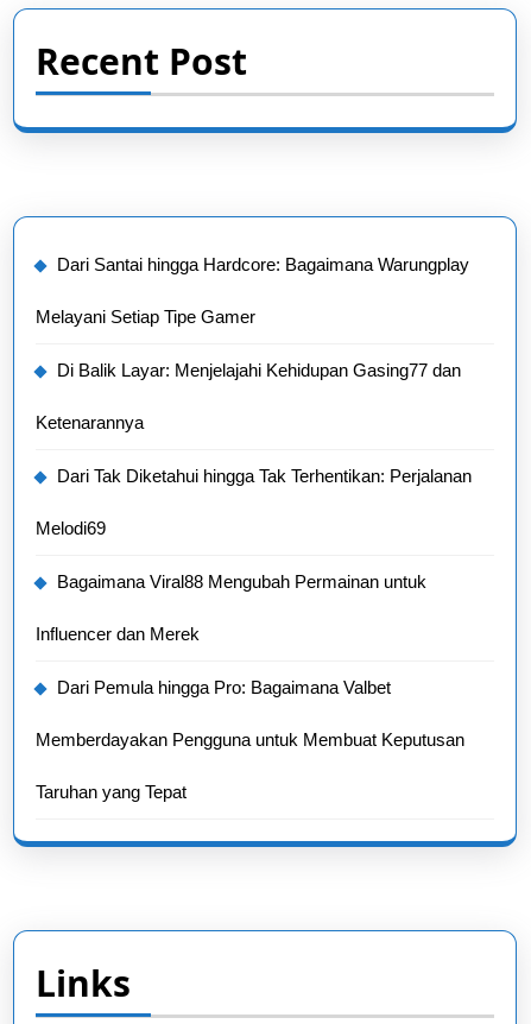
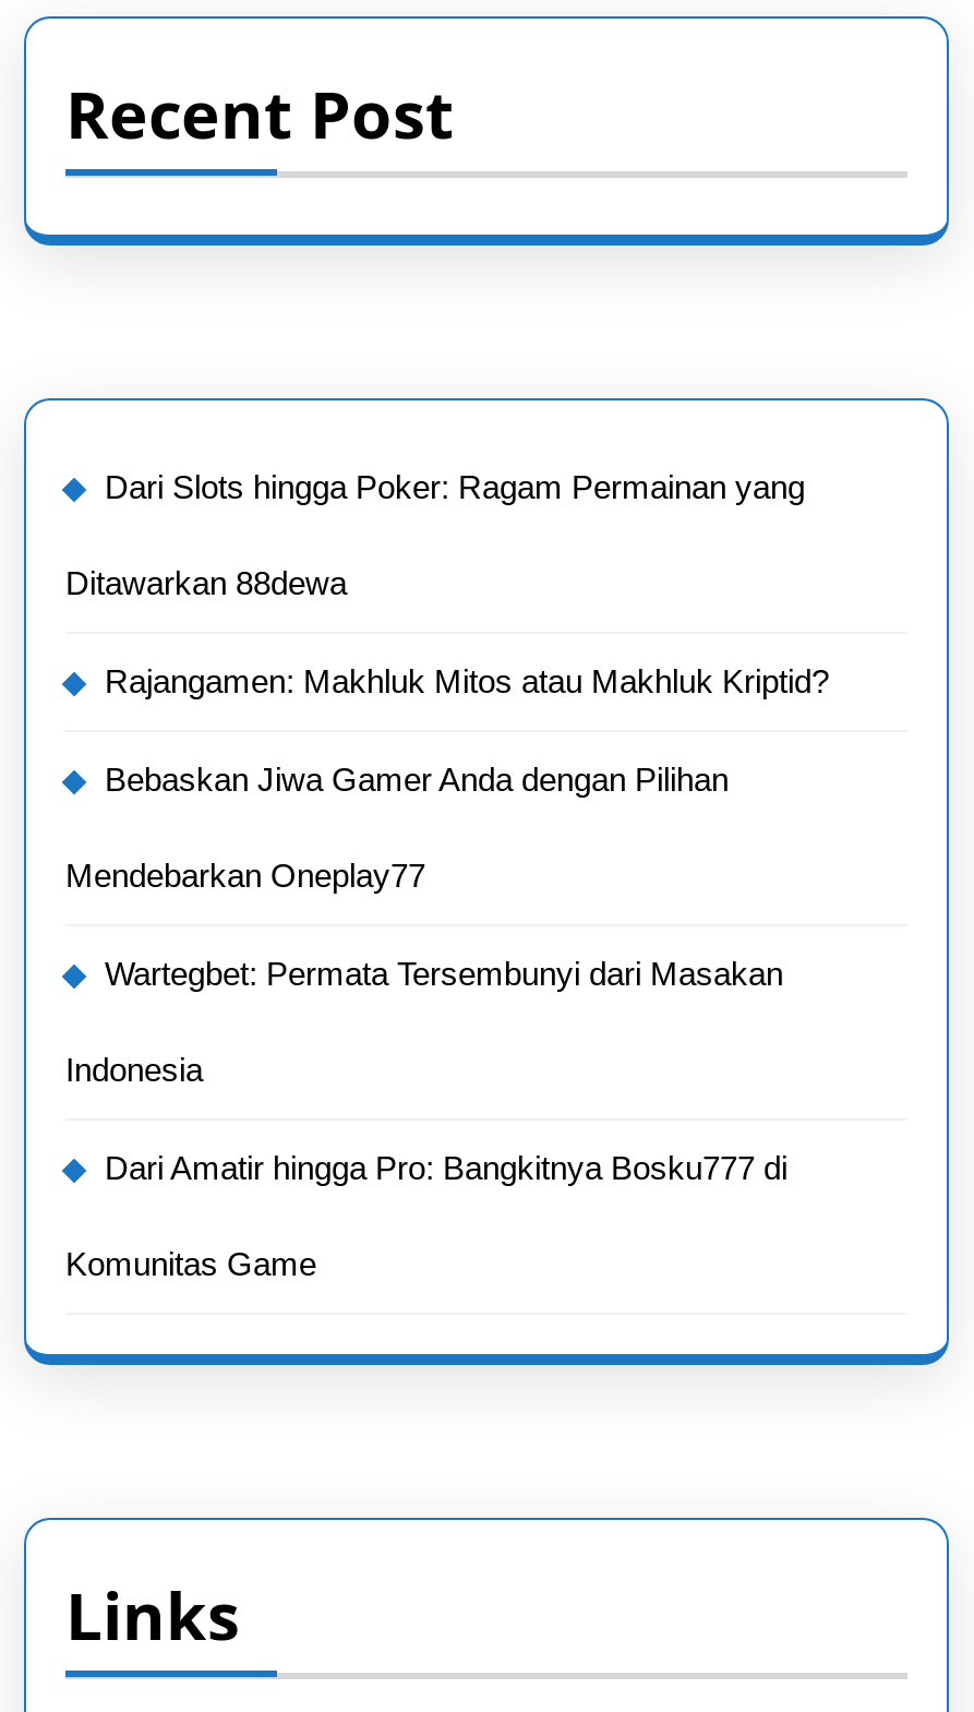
[36,254,472,802] Dari Santai hingga Hardcore: Bagaimana Warungplay | Melayani Setiap Tipe Gamer | Di Balik Layar: Menjelajahi Kehidupan Gasing77 dan | Ketenarannya | Dari Tak Diketahui hingga Tak Terhentikan: Perjalanan | Melodi69 | Bagaimana Viral88 Mengubah Permainan untuk | Influencer dan Merek | Dari Pemula hingga Pro: Bagaimana Valbet | Memberdayakan Pengguna untuk Membuat Keputusan | Taruhan yang Tepat -> [65,468,829,1282] Dari Slots hingga Poker: Ragam Permainan yang | Ditawarkan 88dewa | Rajangamen: Makhluk Mitos atau Makhluk Kriptid? | Bebaskan Jiwa Gamer Anda dengan Pilihan | Mendebarkan Oneplay77 | Wartegbet: Permata Tersembunyi dari Masakan | Indonesia | Dari Amatir hingga Pro: Bangkitnya Bosku777 di | Komunitas Game

